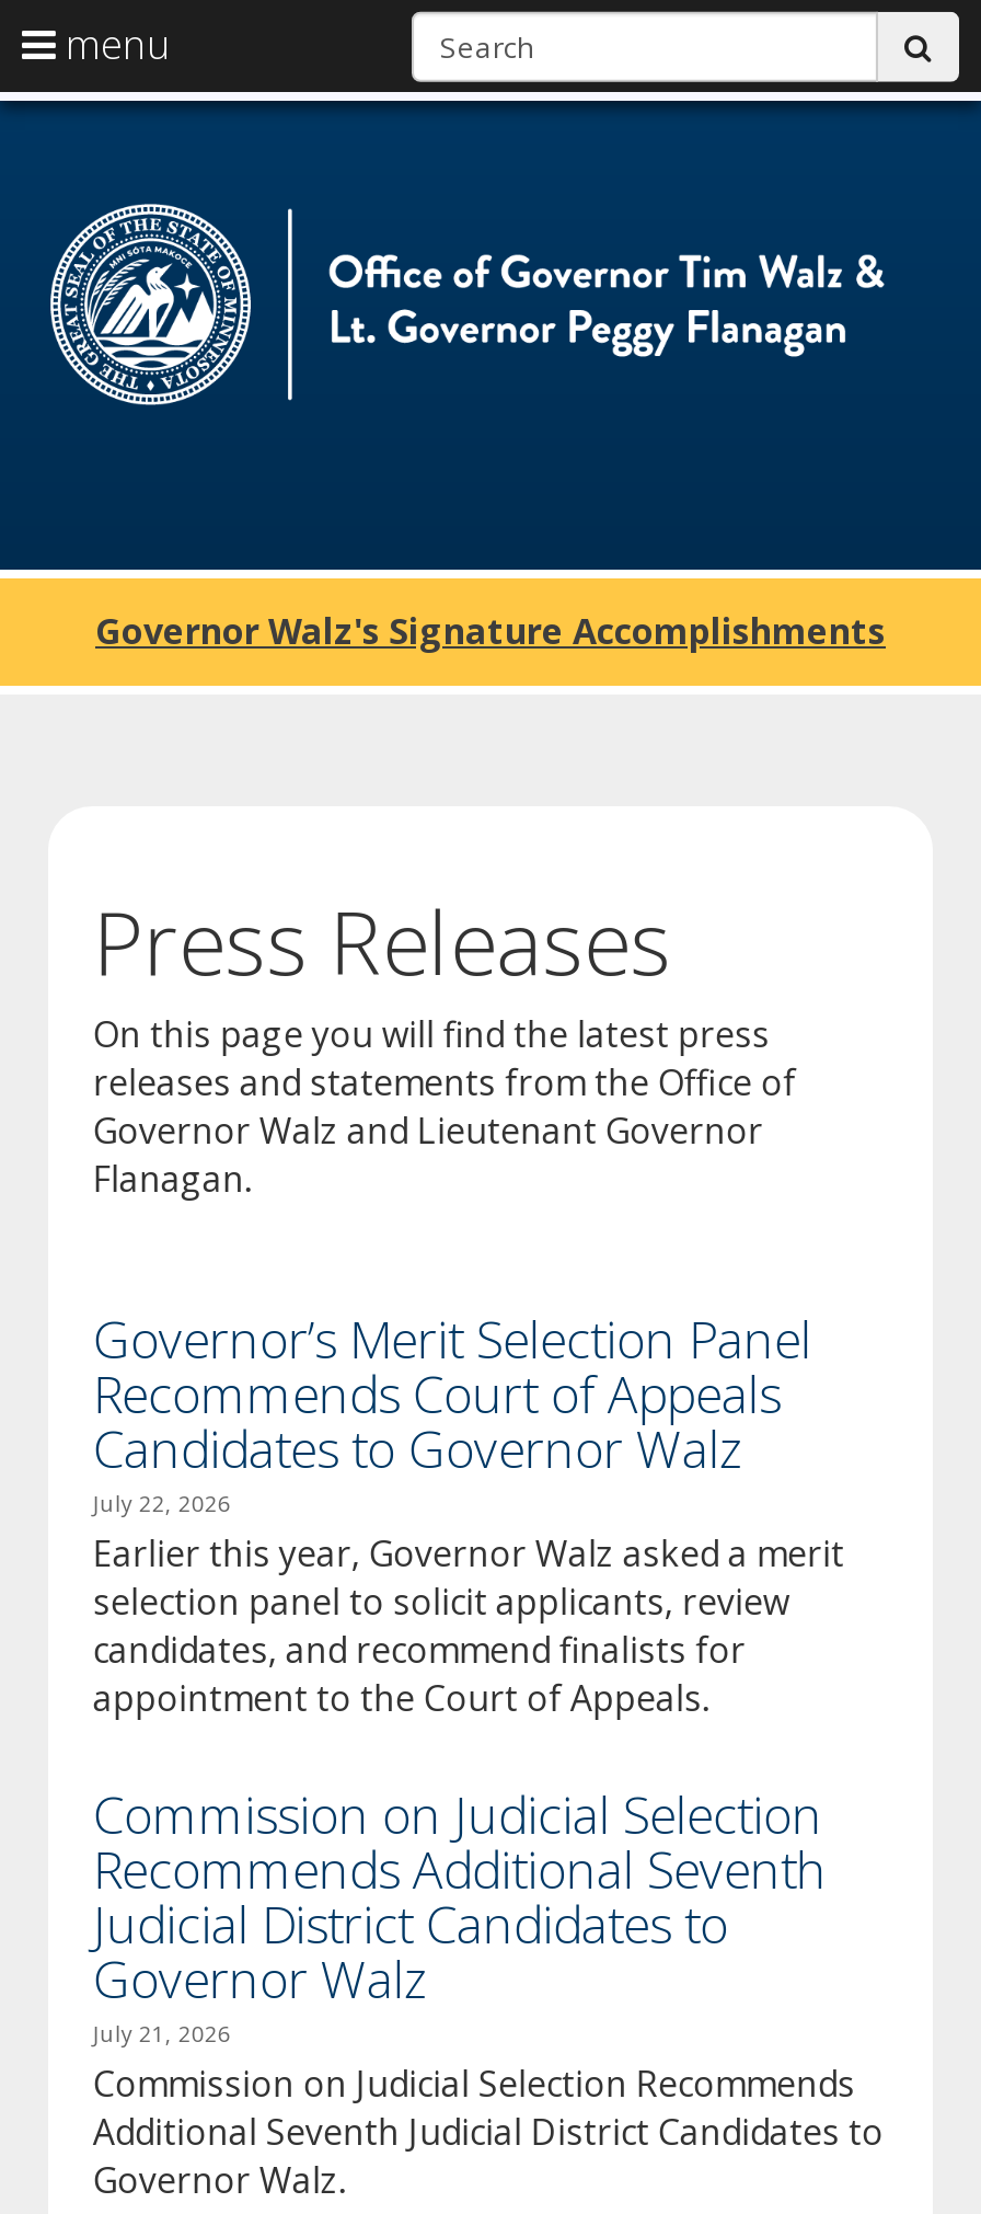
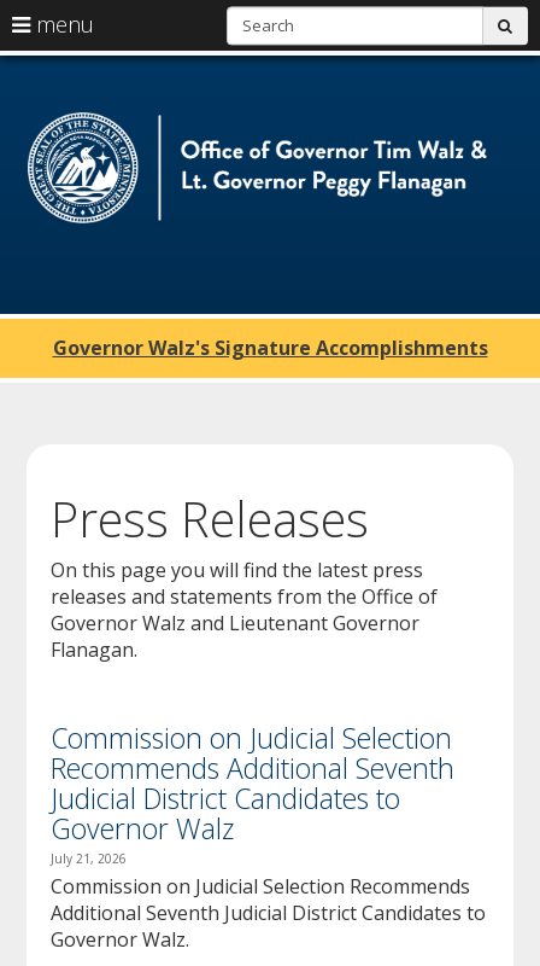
[93,1303,844,1721] Governor’s Merit Selection Panel | Recommends Court of Appeals | Candidates to Governor Walz | July 22, 2026 | Earlier this year, Governor Walz asked a merit | selection panel to solicit applicants, review | candidates, and recommend finalists for | appointment to the Court of Appeals. -> none

